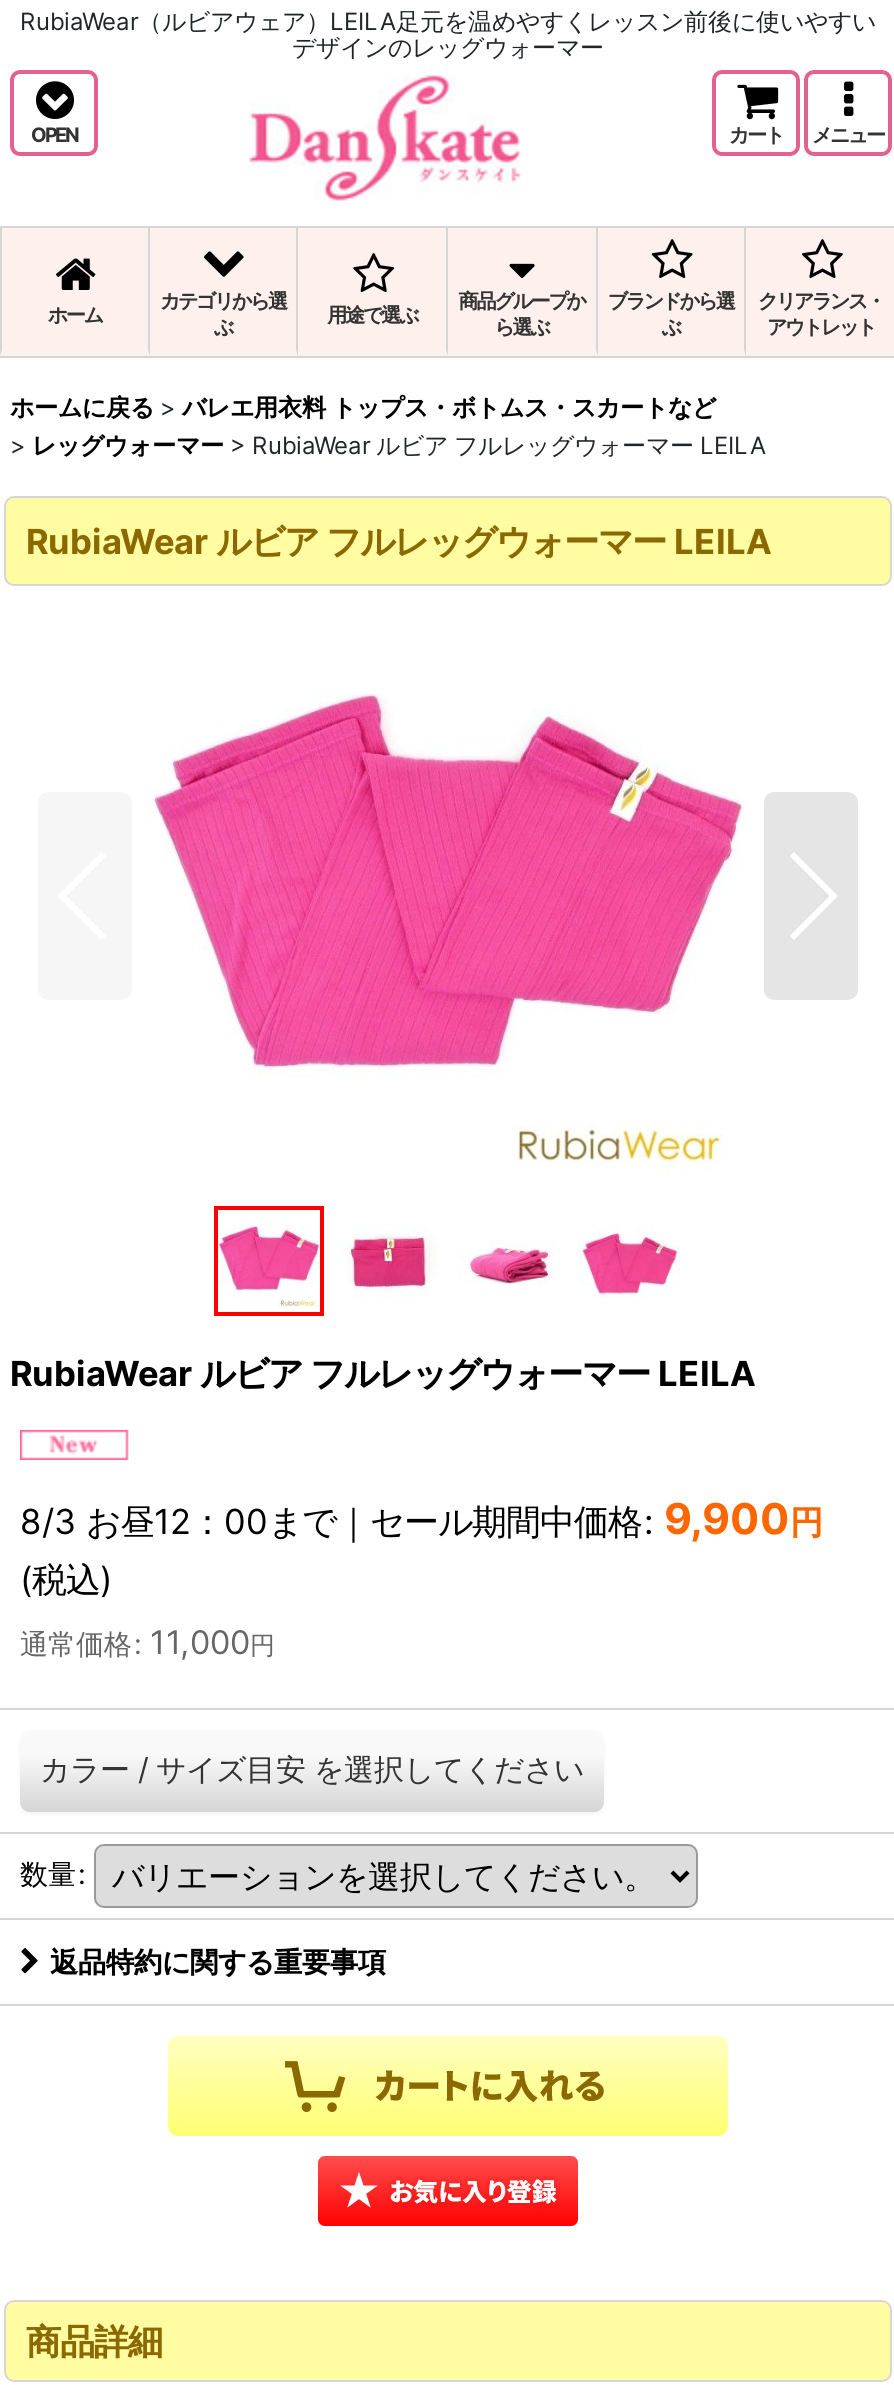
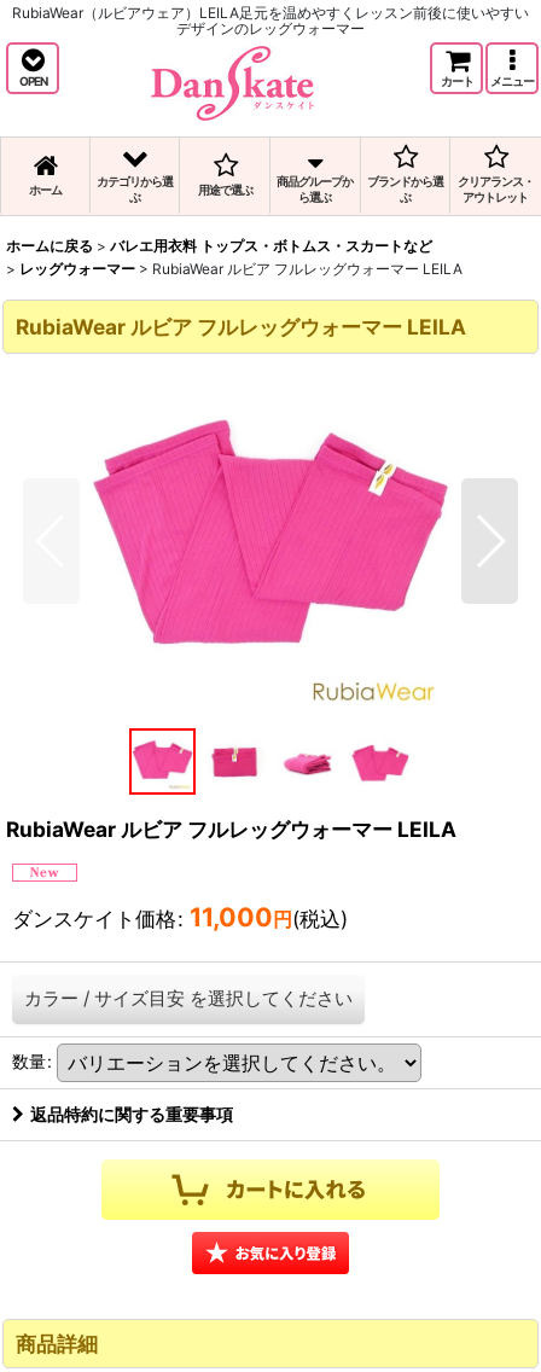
[20,1492,822,1662] 8/3 お昼12：00まで｜セール期間中価格: 9,900円 | (税込) | 通常価格: 11,000円 -> [12,901,348,932] ダンスケイト価格: 11,000円(税込)

